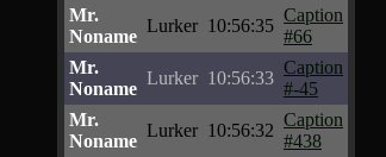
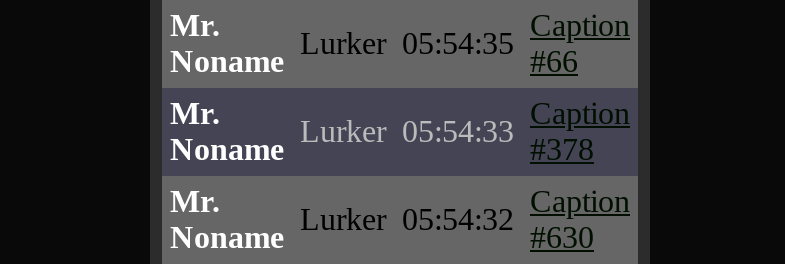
[147,15,274,36] Lurker 10:56:35 -> [300,26,514,60] Lurker 05:54:35
[147,68,274,88] Lurker 10:56:33 -> [300,114,514,148] Lurker 05:54:33
[284,78,318,99] #-45 -> [530,132,594,166] #378
[147,120,274,140] Lurker 10:56:32 -> [300,202,514,236] Lurker 05:54:32
[284,131,322,151] #438 -> [530,220,594,254] #630

